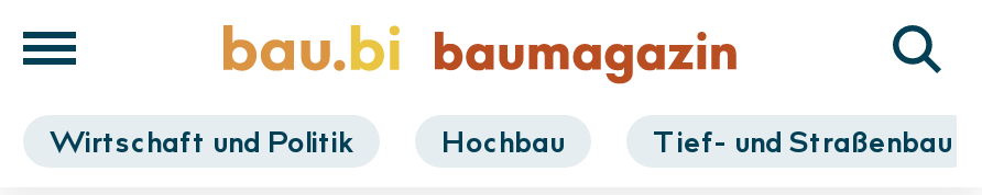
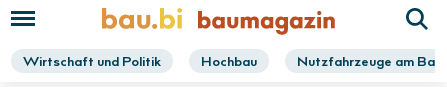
[653,127,952,162] Tief- und Straßenbau -> [297,54,442,70] Nutzfahrzeuge am Bau

